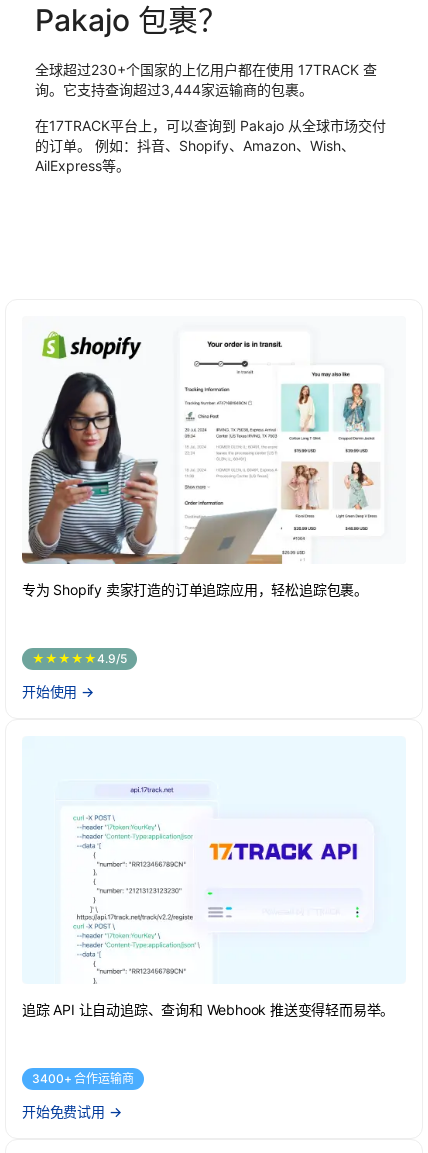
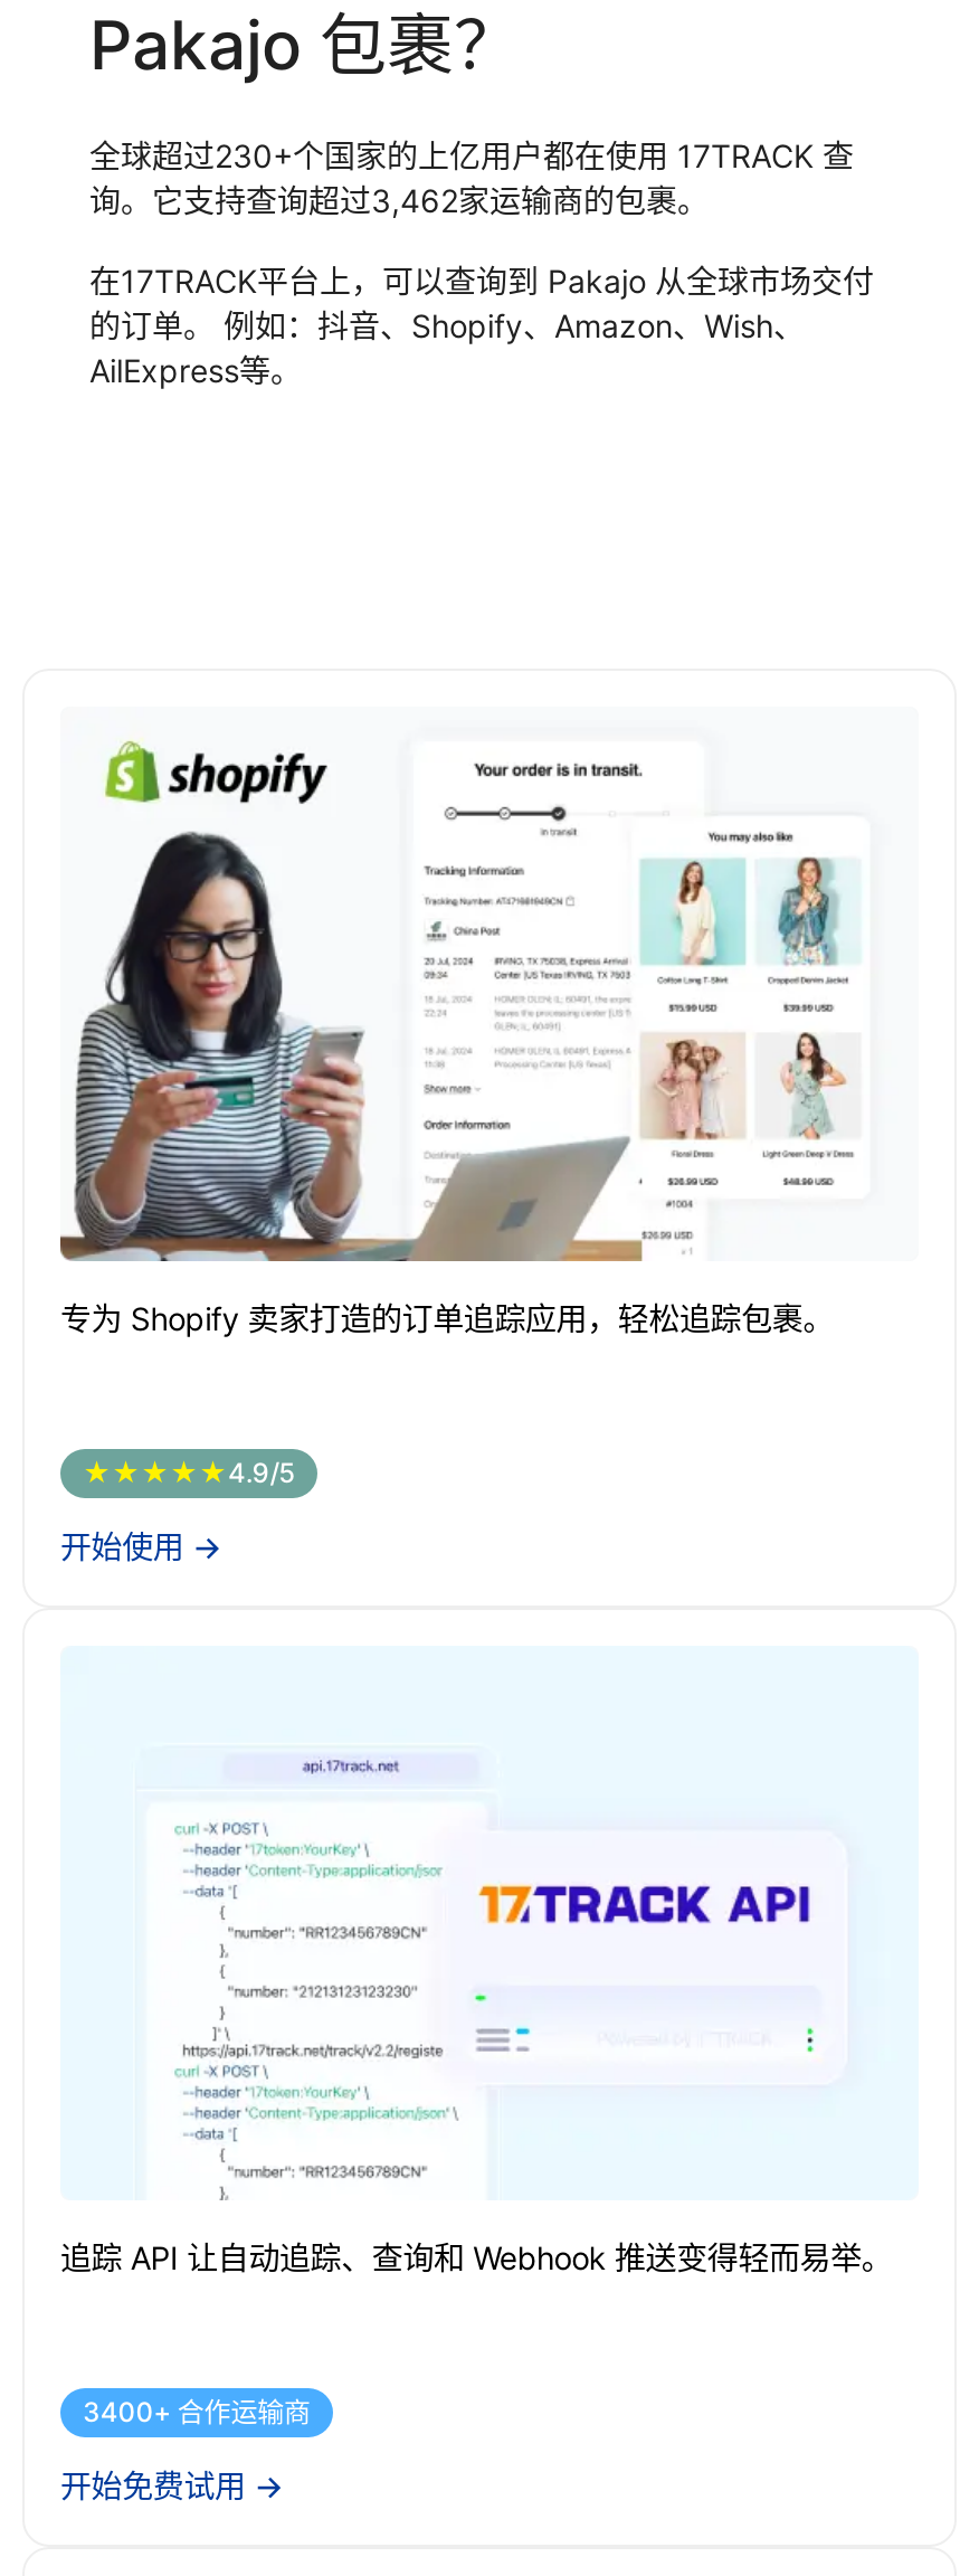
[35,81,313,98] 询。它支持查询超过3,444家运输商的包裹。 -> [89,182,709,220] 询。它支持查询超过3,462家运输商的包裹。

